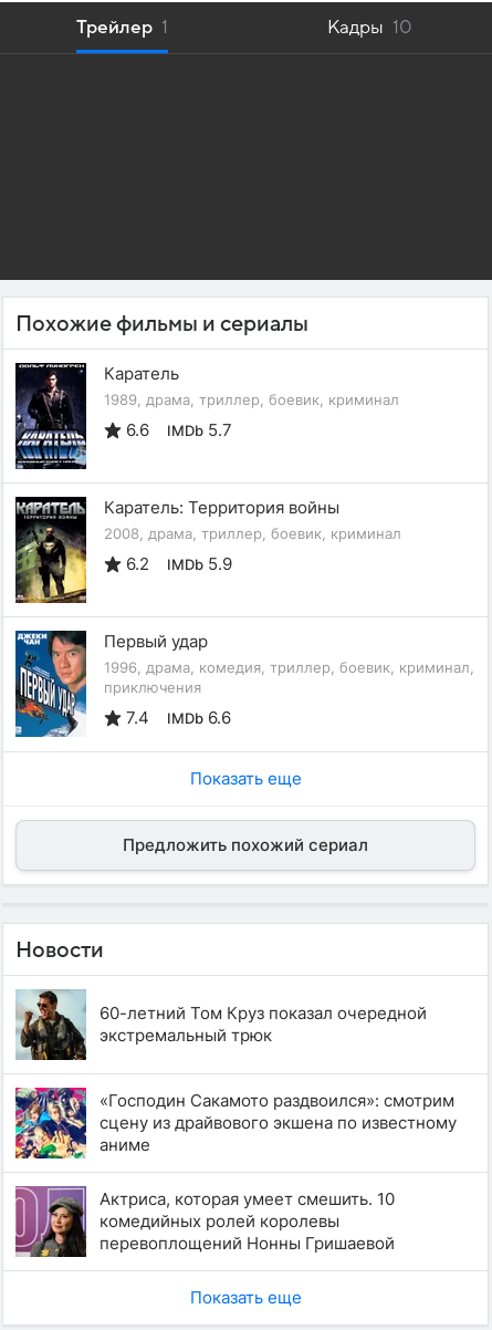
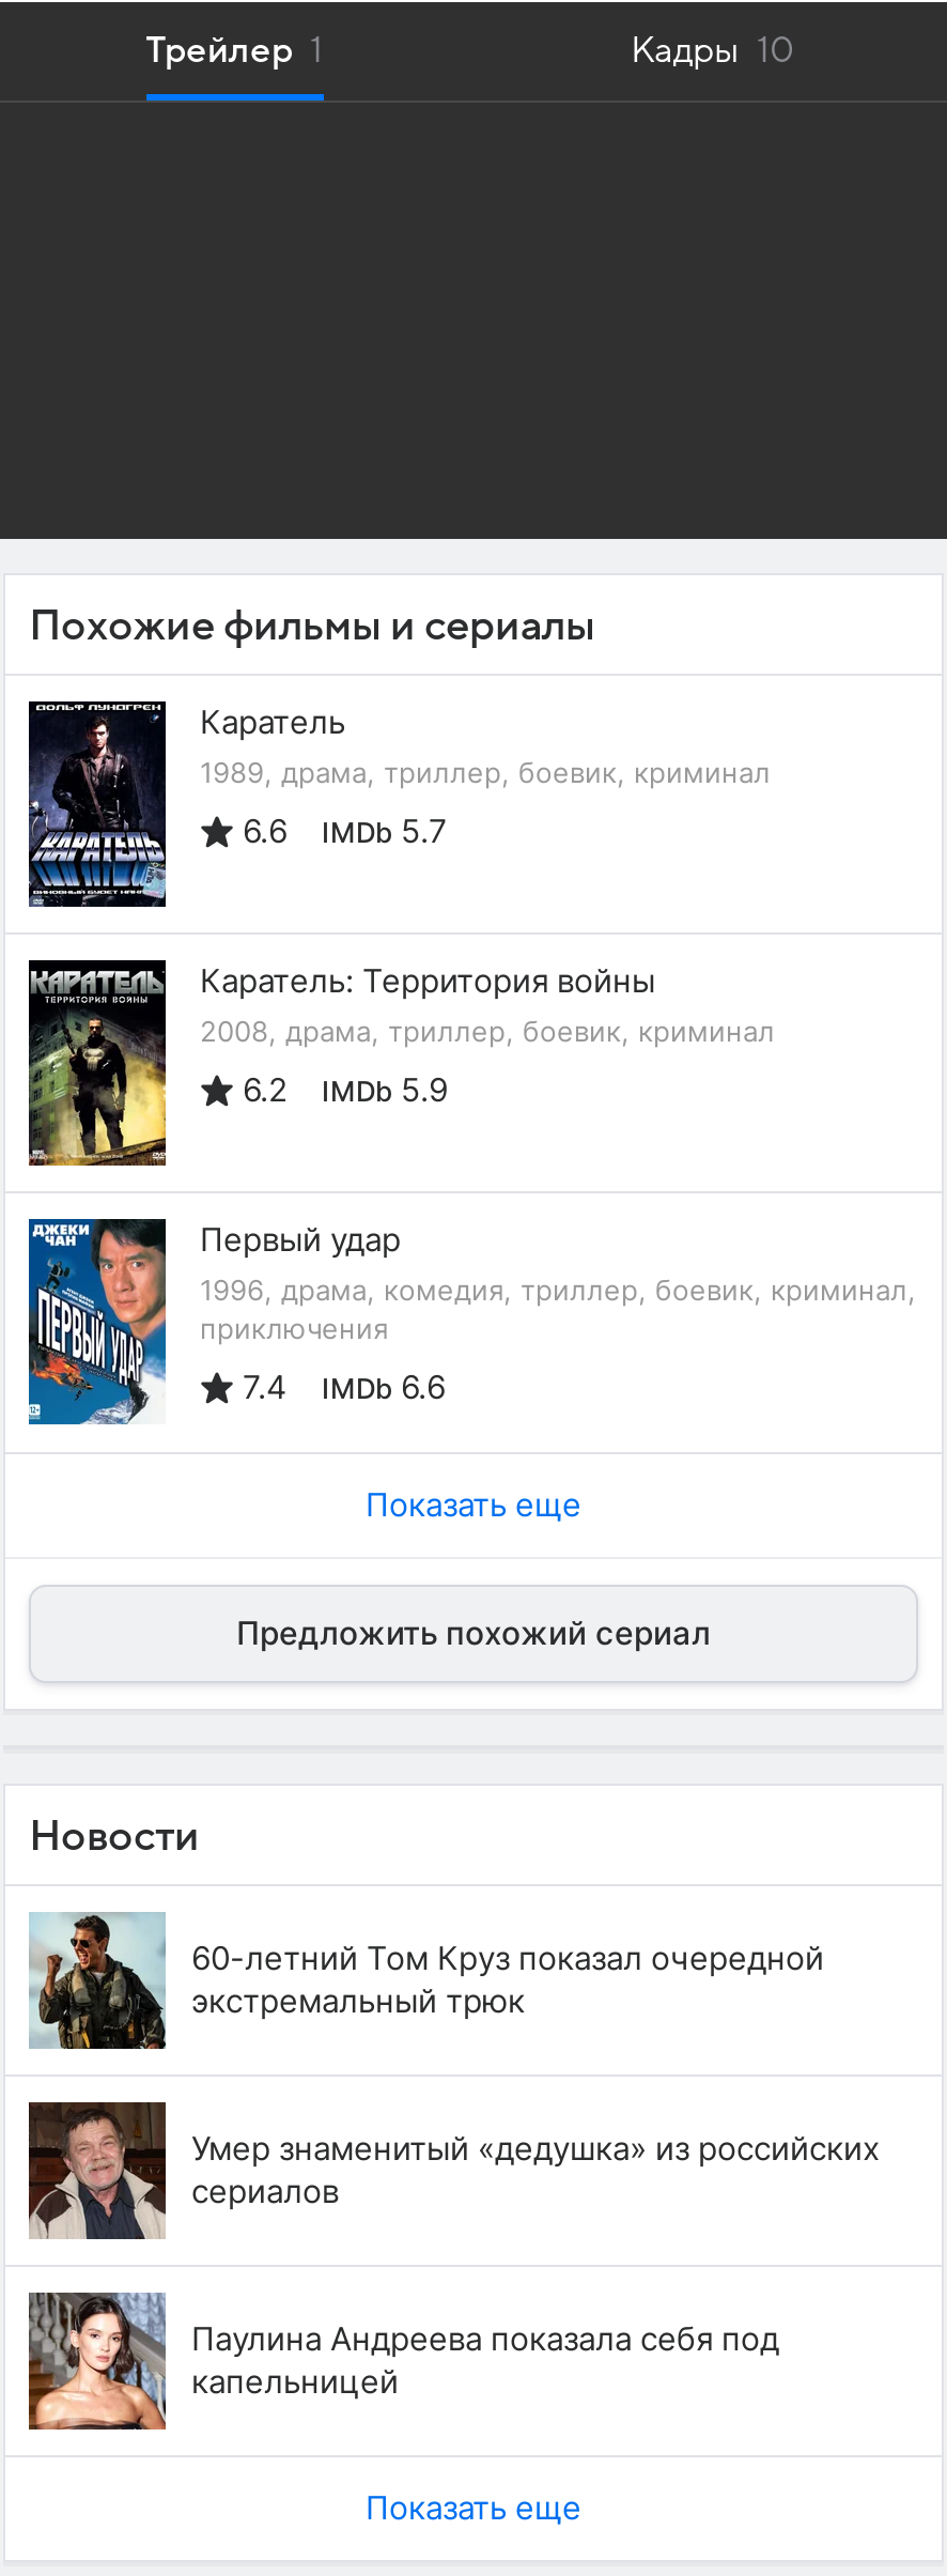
[14,1087,457,1160] [image] | «Господин Сакамото раздвоился»: смотрим | сцену из драйвового экшена по известному | аниме -> [27,2100,880,2241] [image] | Умер знаменитый «дедушка» из российских | сериалов
[14,1185,395,1258] [image] | Актриса, которая умеет смешить. 10 | комедийных ролей королевы | перевоплощений Нонны Гришаевой -> [27,2290,779,2432] [image] | Паулина Андреева показала себя под | капельницей

